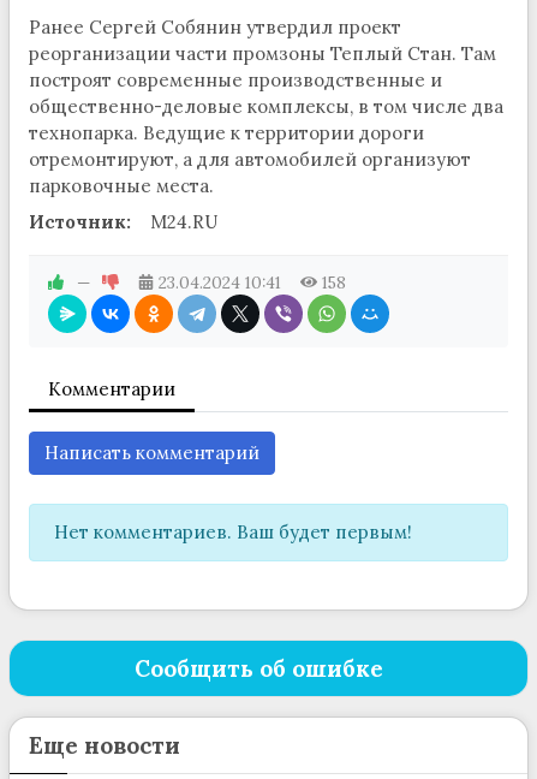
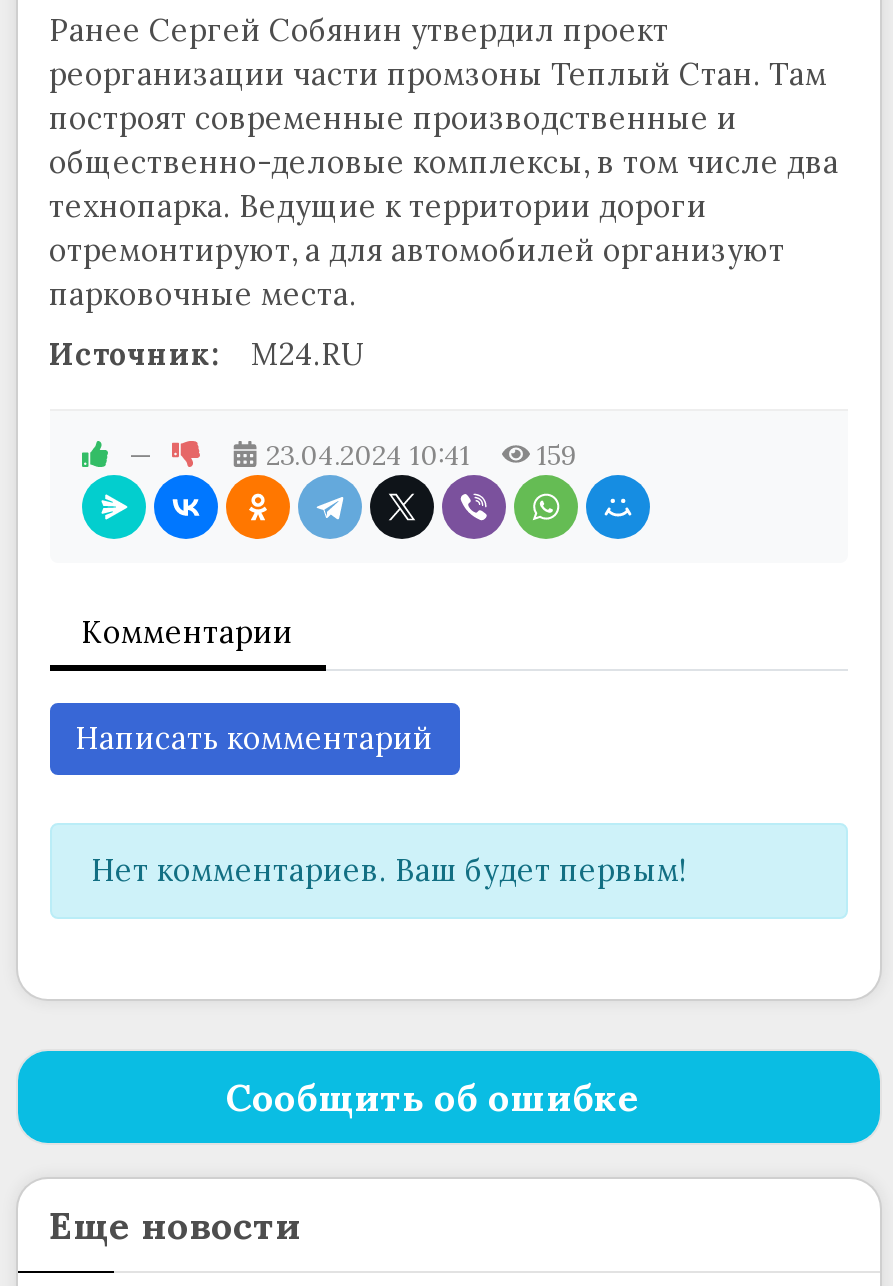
[159,271,345,293] 23.04.2024 10:41 158 -> [266,437,577,473] 23.04.2024 10:41 159

